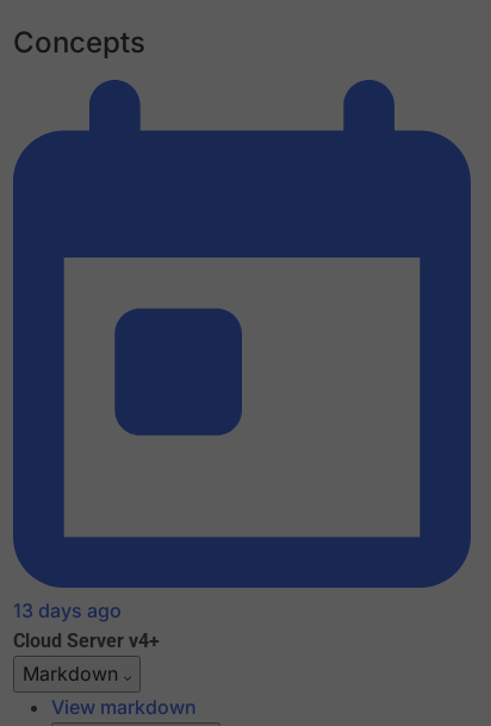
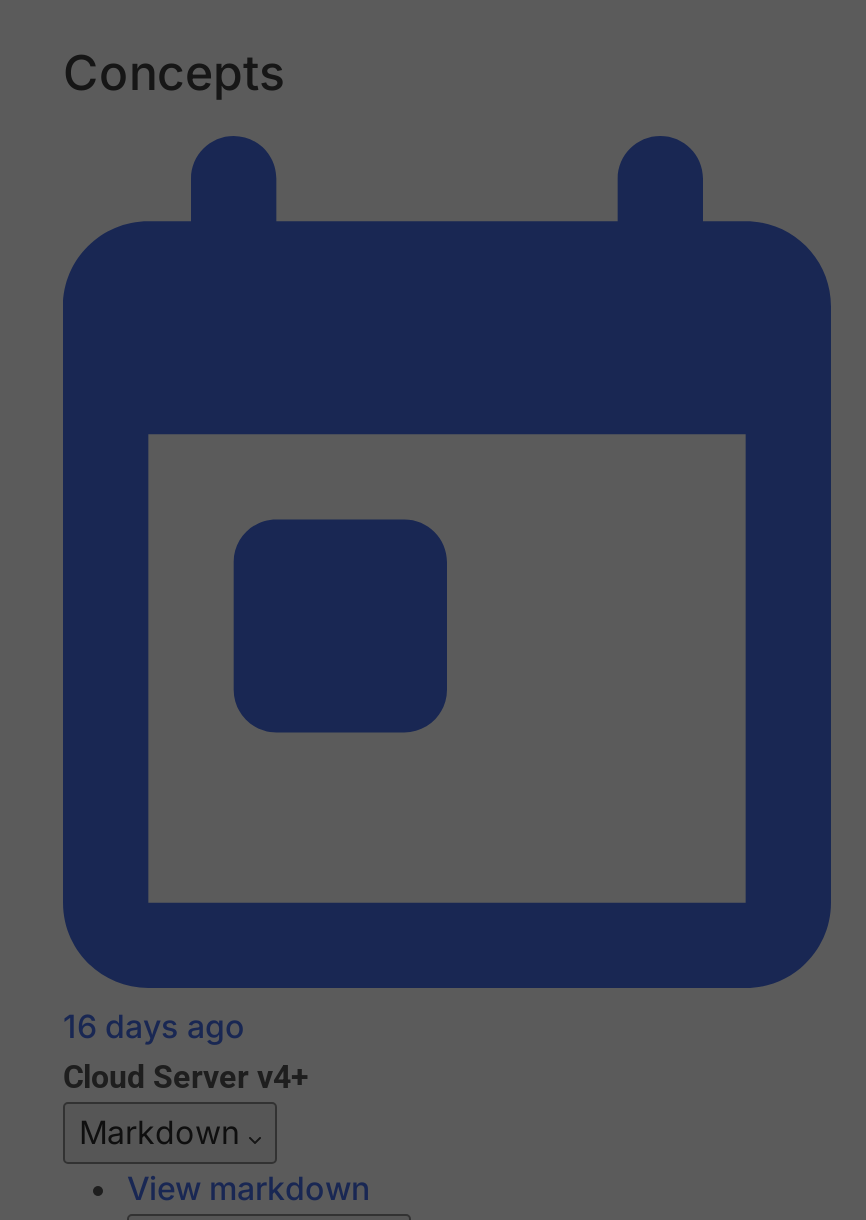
[13,599,122,623] 13 days ago -> [63,1007,245,1047] 16 days ago

